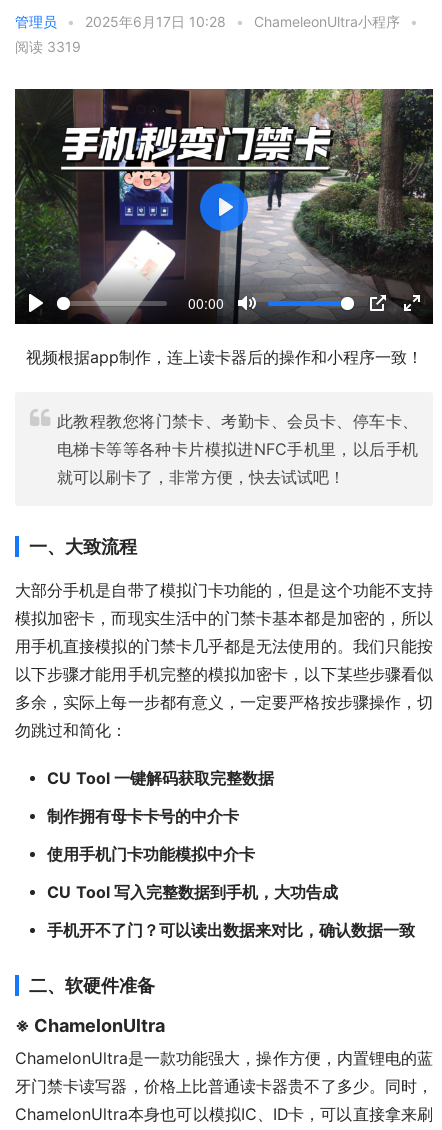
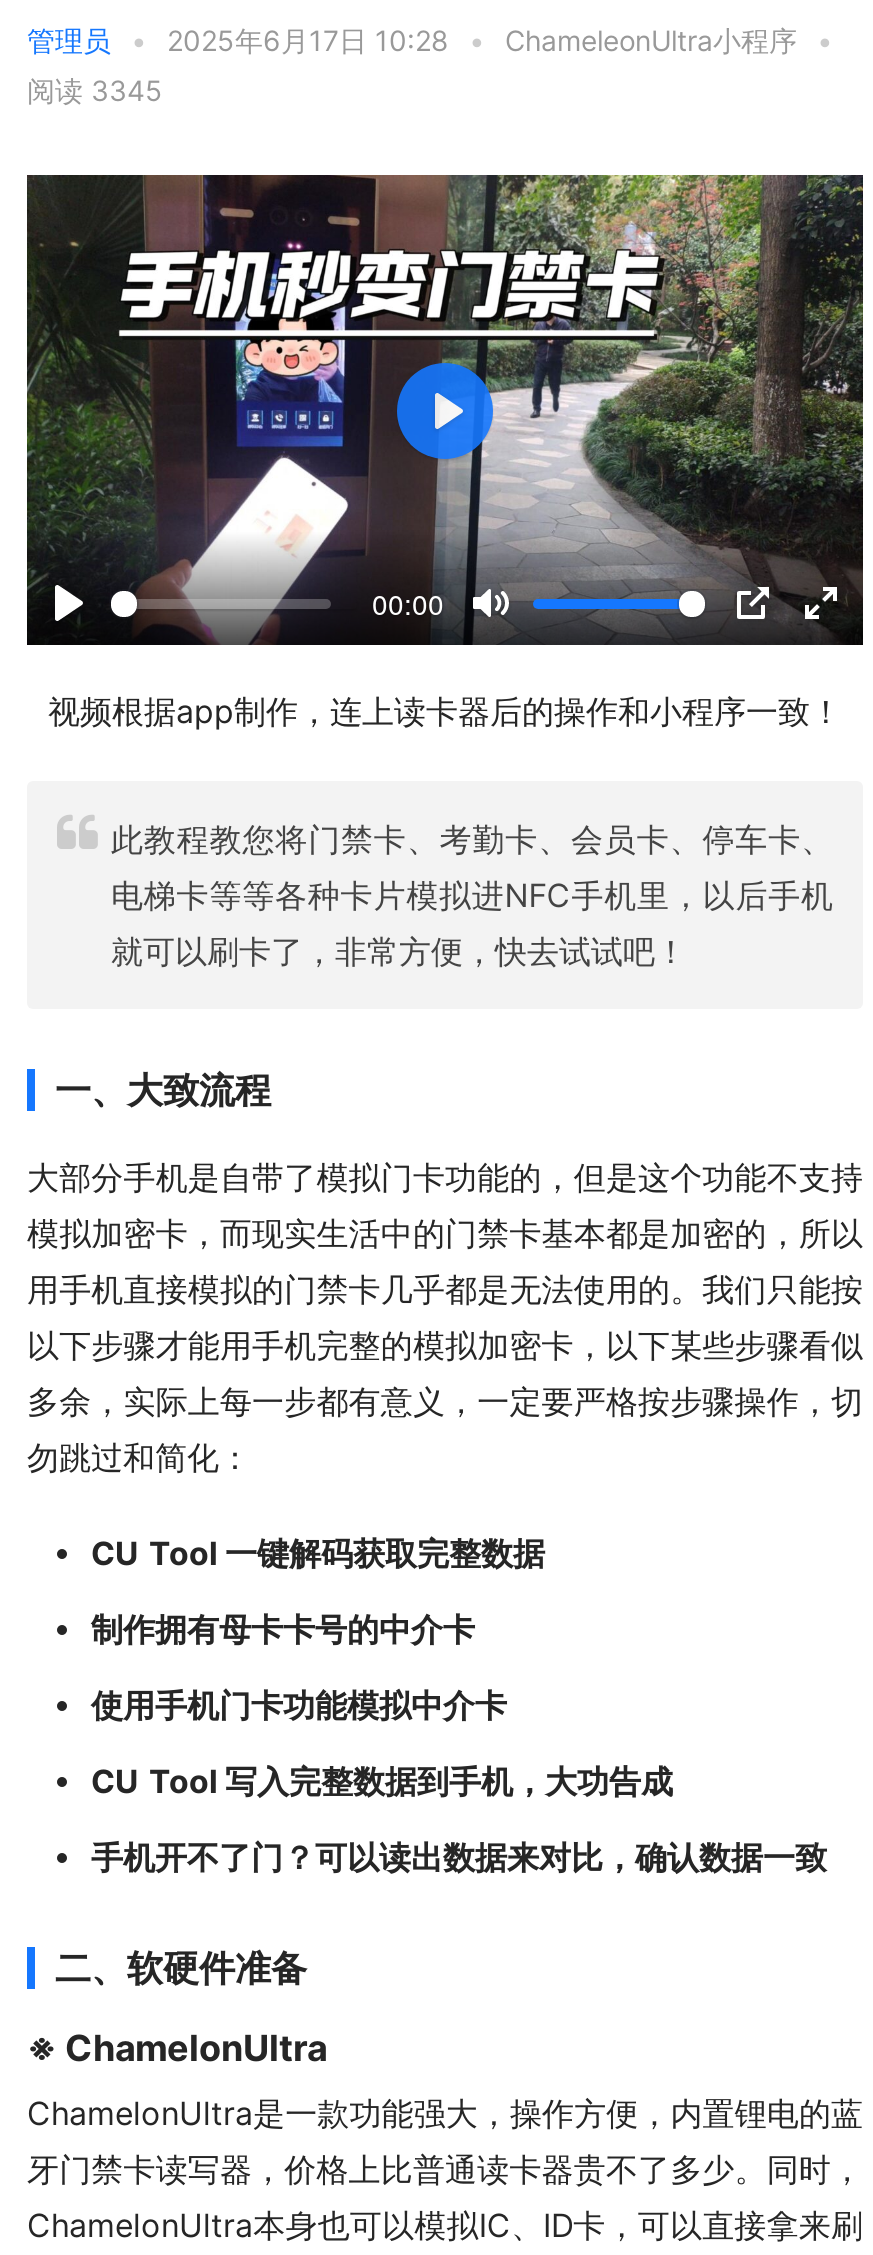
[15,38,81,55] 阅读 3319 -> [27,73,163,107] 阅读 3345

